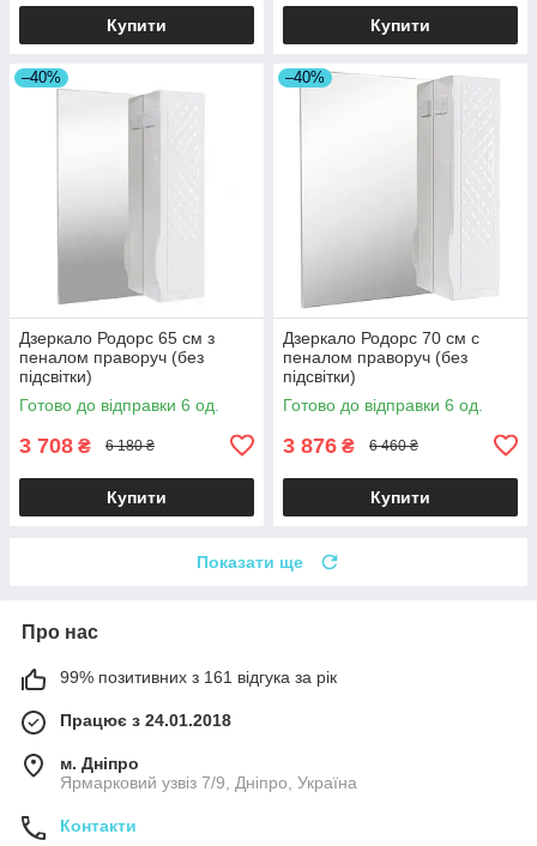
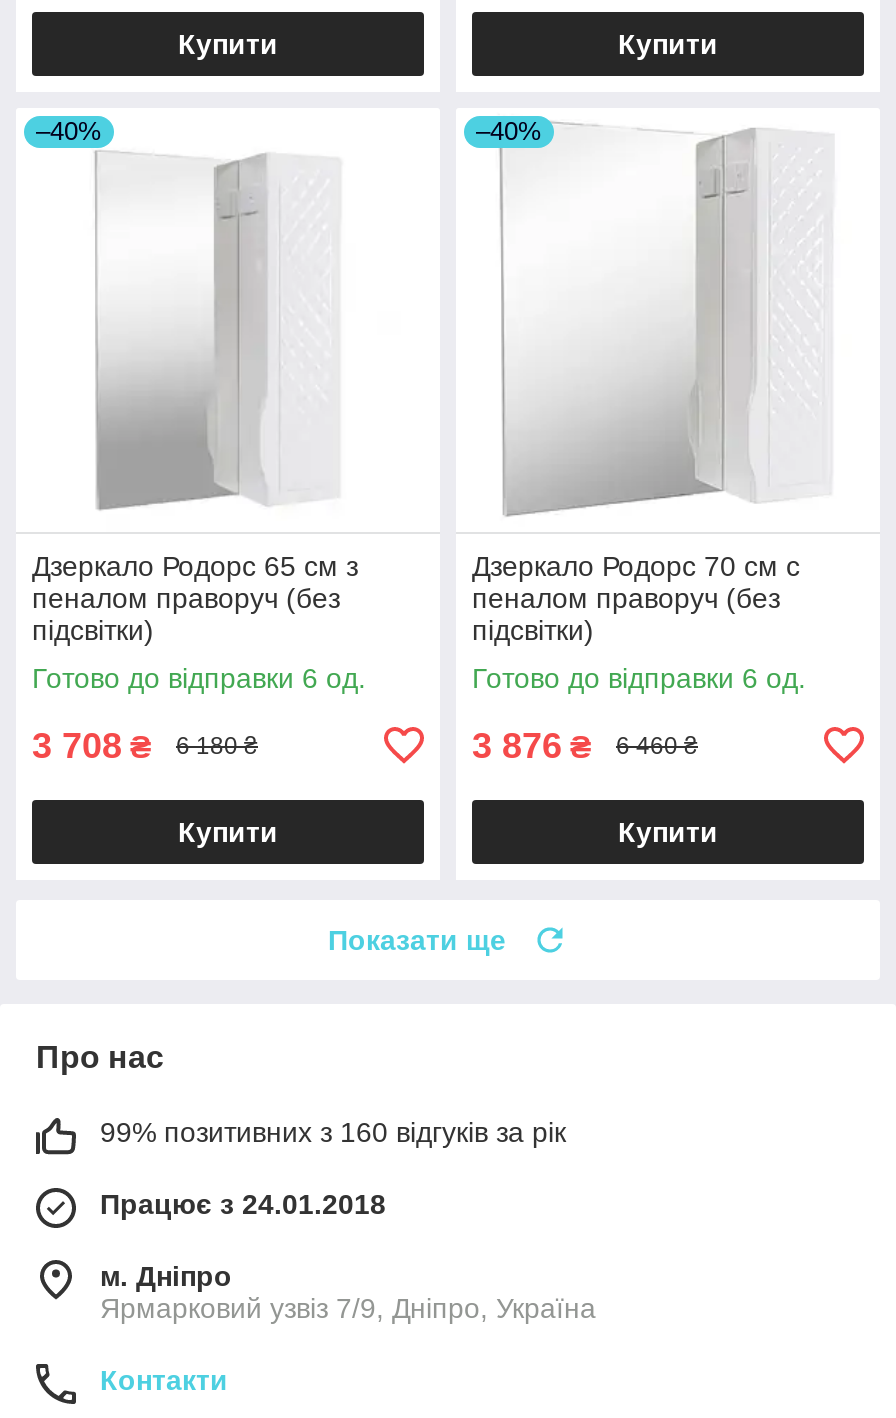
[60,667,337,686] 99% позитивних з 161 відгука за рік -> [100,1116,566,1148] 99% позитивних з 160 відгуків за рік

